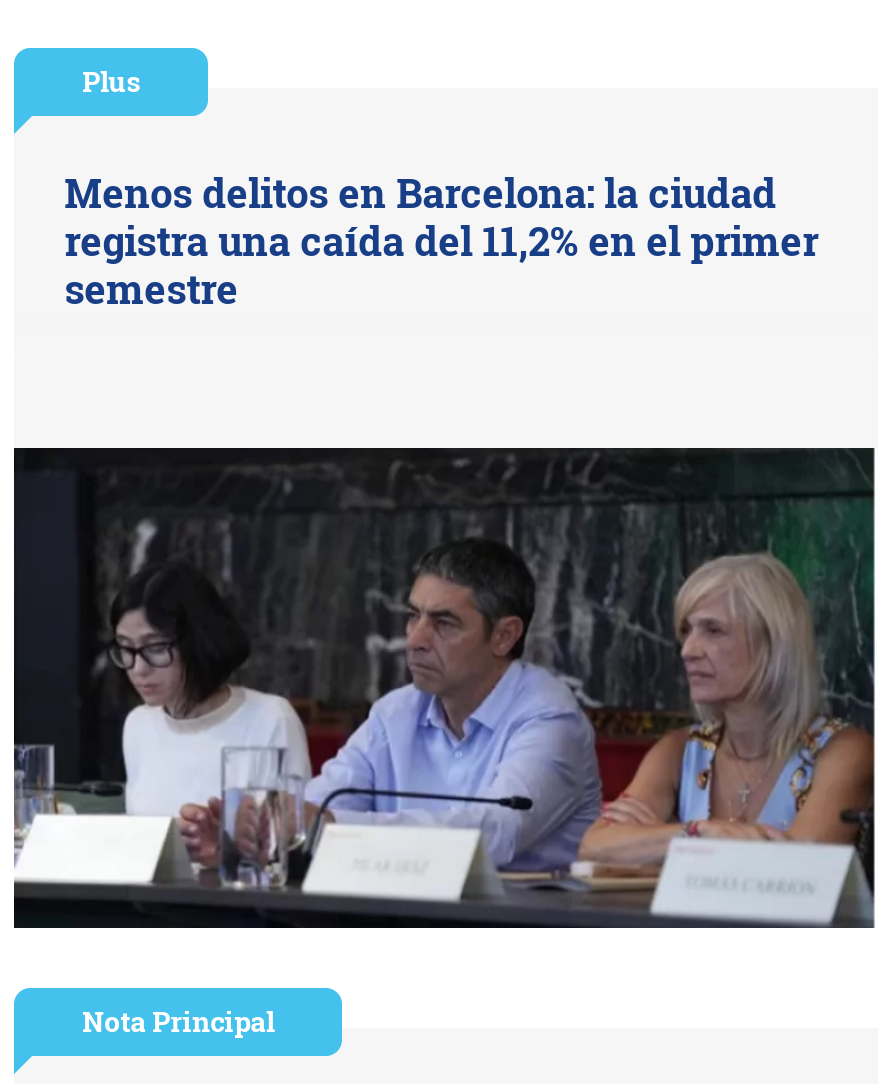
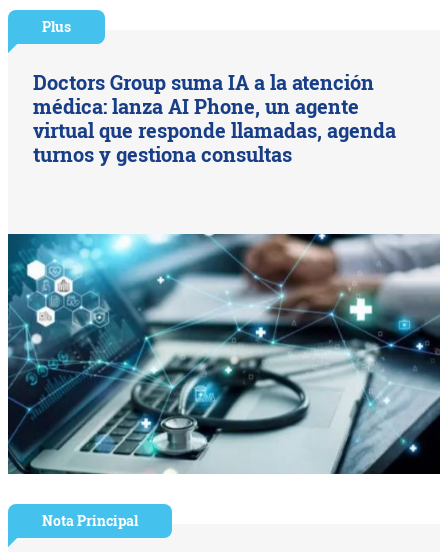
[64,166,818,314] Menos delitos en Barcelona: la ciudad | registra una caída del 11,2% en el primer | semestre -> [33,69,396,167] Doctors Group suma IA a la atención | médica: lanza AI Phone, un agente | virtual que responde llamadas, agenda | turnos y gestiona consultas
[12,446,878,930] [image] -> [7,233,441,475] [image]

